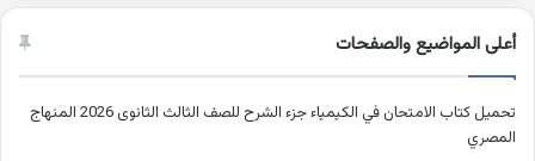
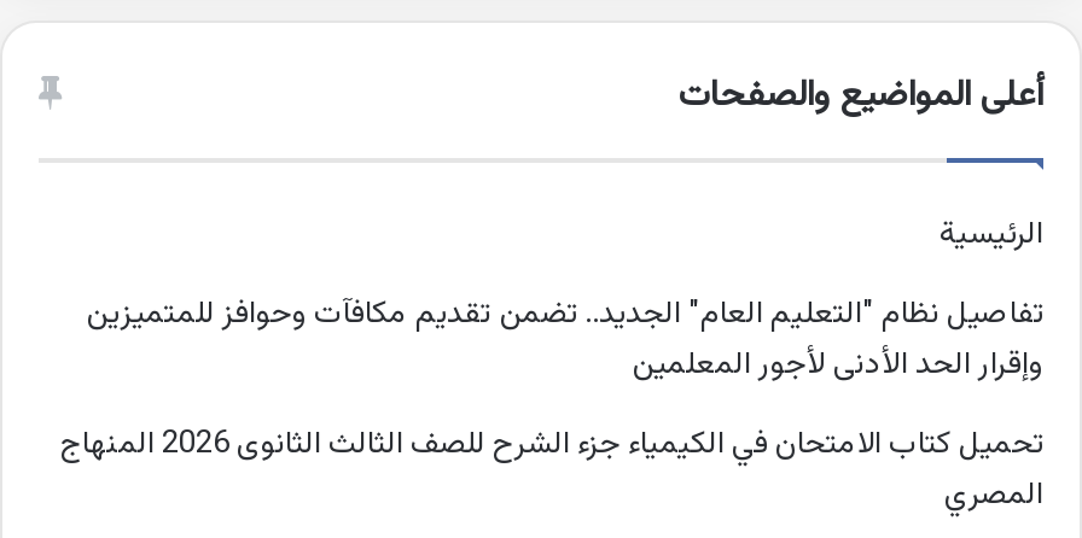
none -> [87,211,1043,390] الرئيسية | تفاصيل نظام "التعليم العام" الجديد.. تضمن تقديم مكافآت وحوافز للمتميزين | وإقرار الحد الأدنى لأجور المعلمين

